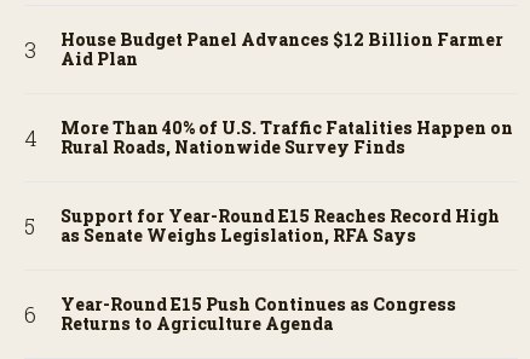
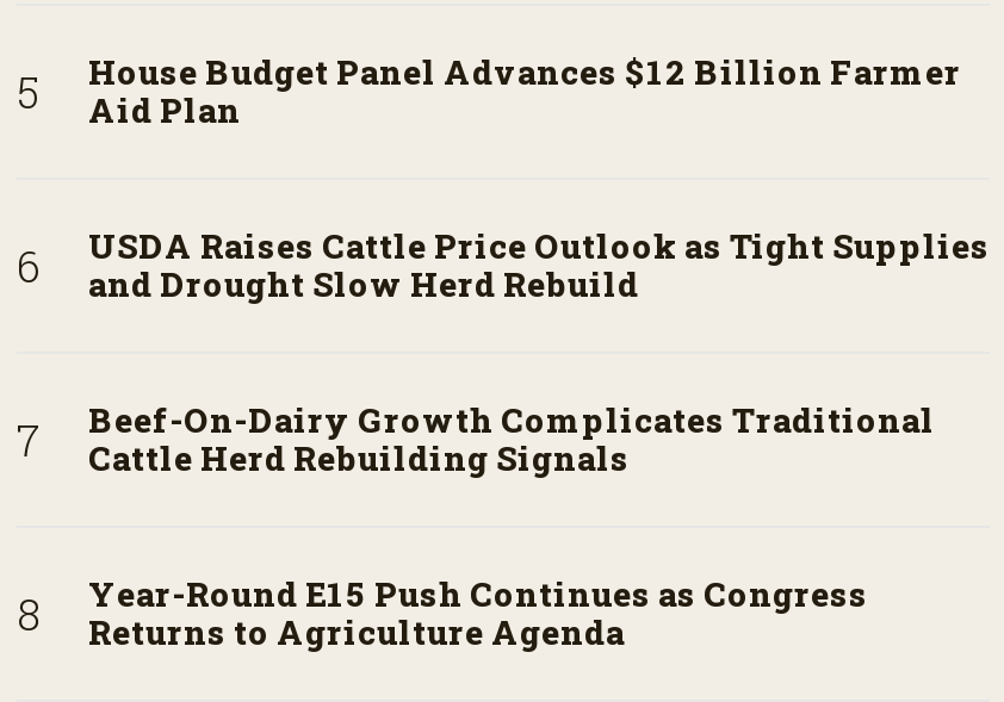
[61,116,513,159] More Than 40% of U.S. Traffic Fatalities Happen on | Rural Roads, Nationwide Survey Finds -> [88,224,990,307] USDA Raises Cattle Price Outlook as Tight Supplies | and Drought Slow Herd Rebuild
[61,205,500,247] Support for Year-Round E15 Reaches Record High | as Senate Weighs Legislation, RFA Says -> [88,398,935,481] Beef-On-Dairy Growth Complicates Traditional | Cattle Herd Rebuilding Signals

